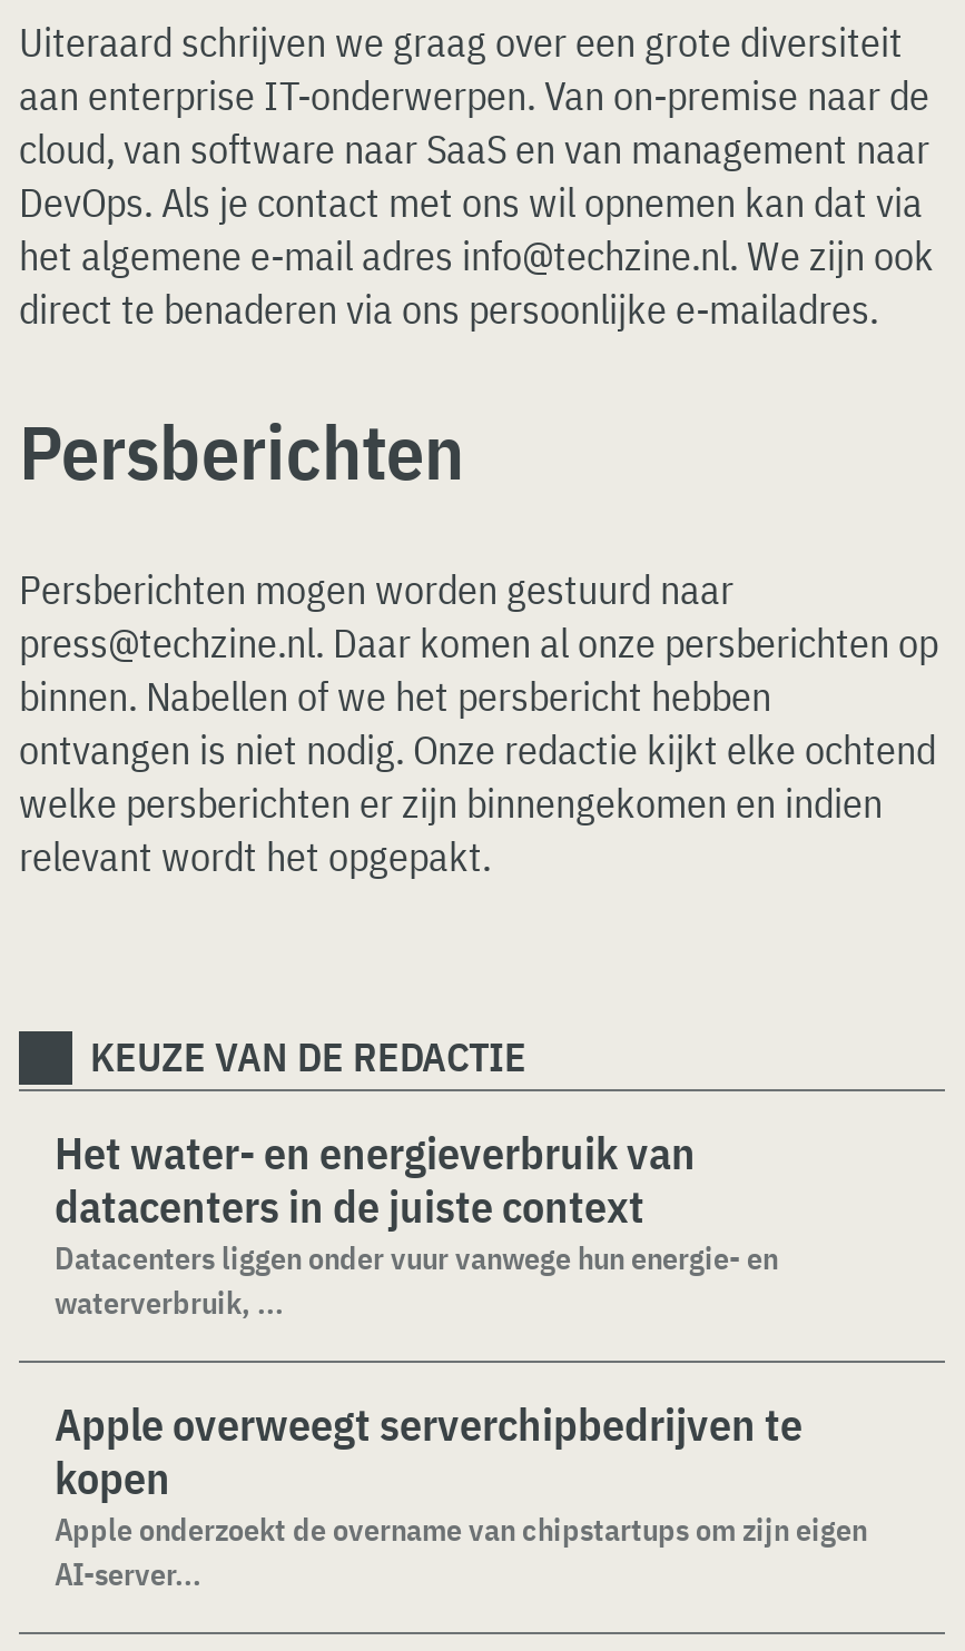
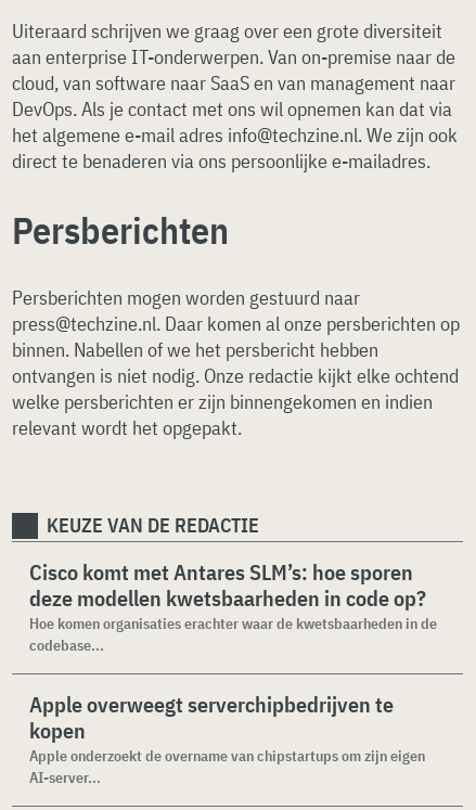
[55,1122,778,1322] Het water- en energieverbruik van | datacenters in de juiste context | Datacenters liggen onder vuur vanwege hun energie- en | waterverbruik, ... -> [29,557,437,655] Cisco komt met Antares SLM’s: hoe sporen | deze modellen kwetsbaarheden in code op? | Hoe komen organisaties erachter waar de kwetsbaarheden in de | codebase...

